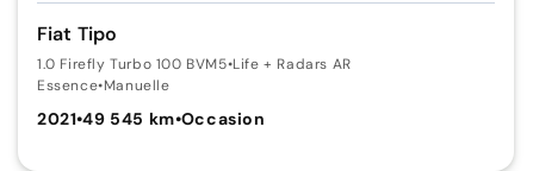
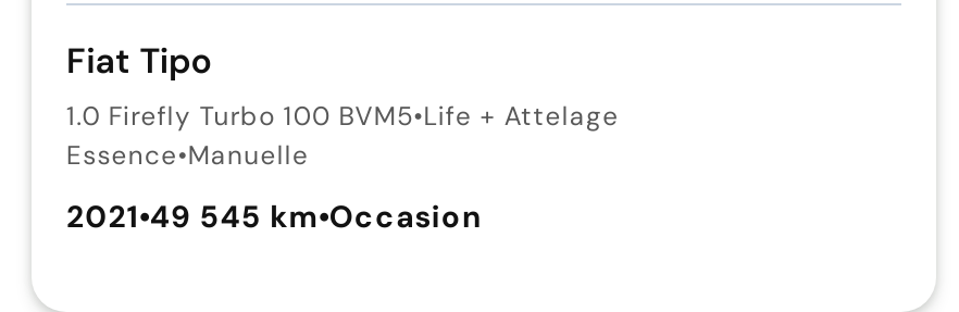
[37,54,352,73] 1.0 Firefly Turbo 100 BVM5•Life + Radars AR -> [66,98,619,133] 1.0 Firefly Turbo 100 BVM5•Life + Attelage

